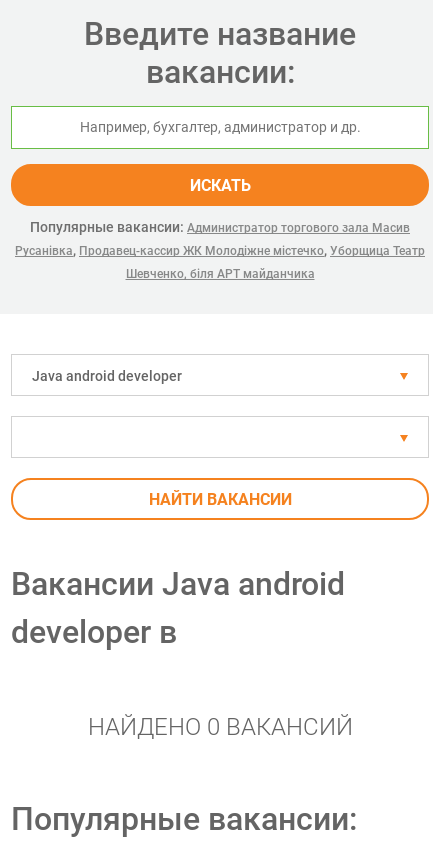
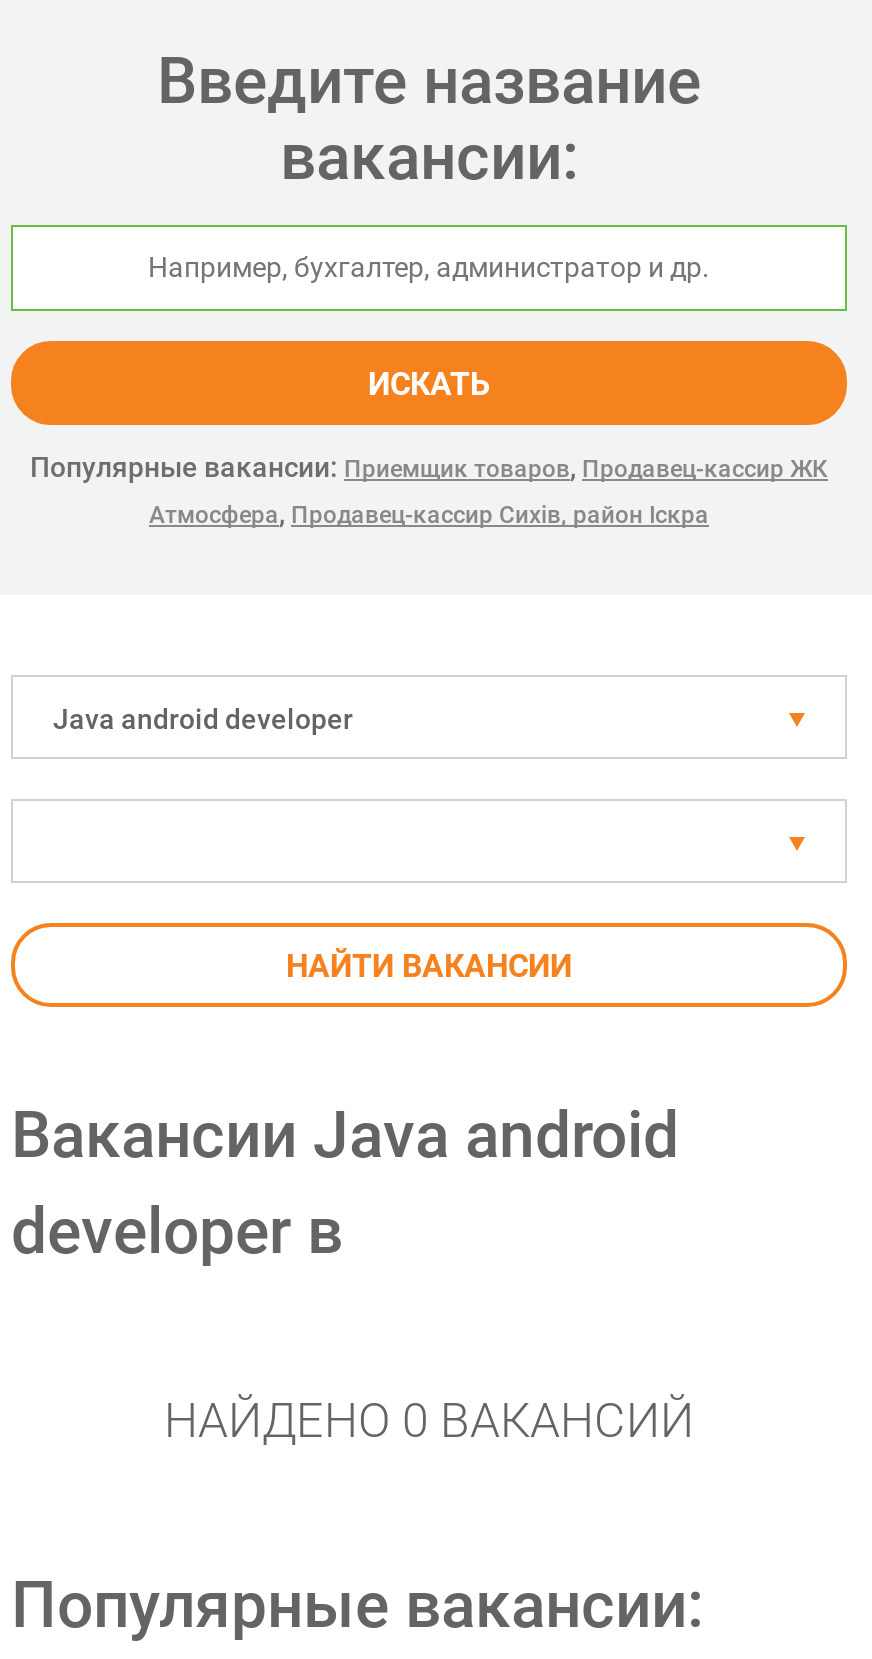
[15,219,425,281] Популярные вакансии: Администратор торгового зала Масив | Русанівка, Продавец-кассир ЖК Молодіжне містечко, Уборщица Театр | Шевченко, біля АРТ майданчика -> [30,451,828,529] Популярные вакансии: Приемщик товаров, Продавец-кассир ЖК | Атмосфера, Продавец-кассир Сихів, район Іскра

